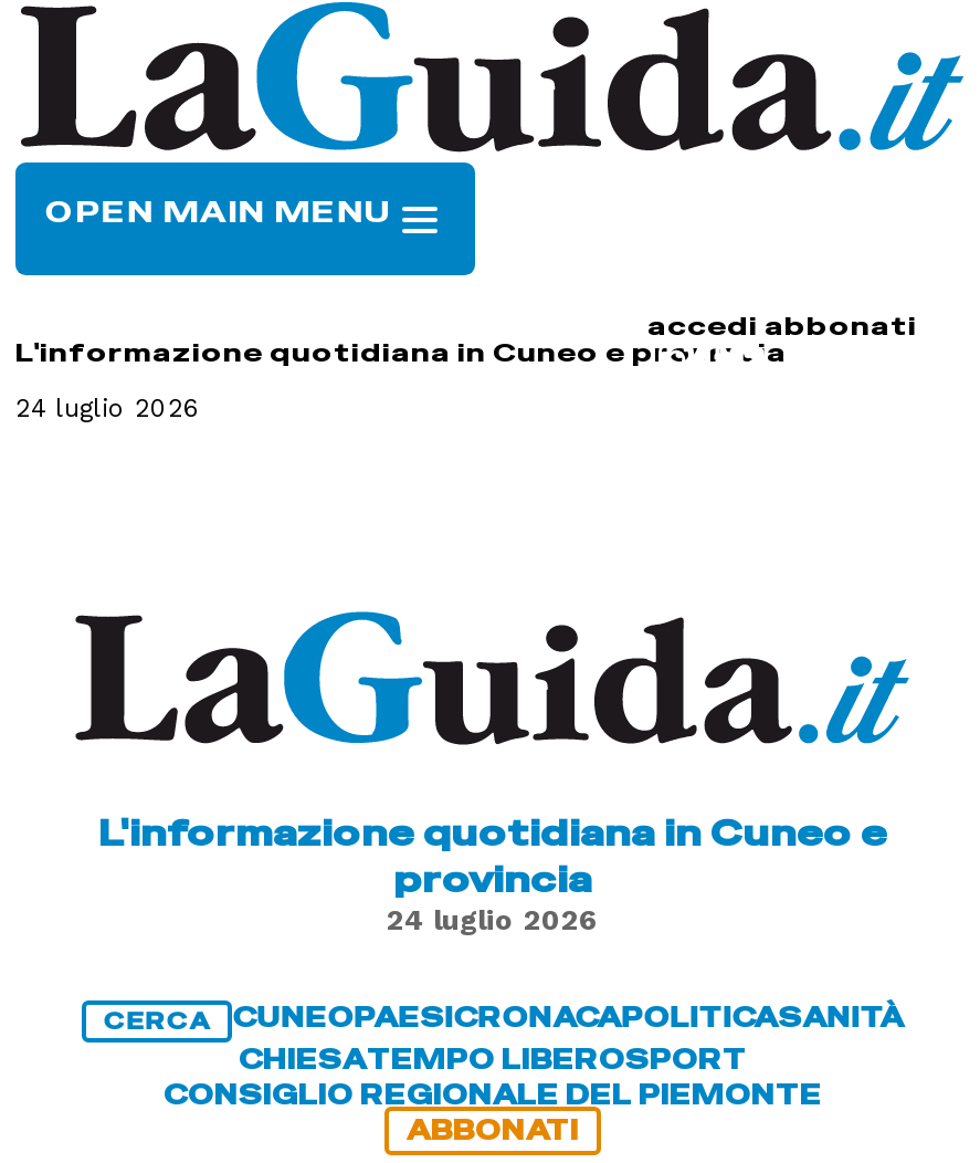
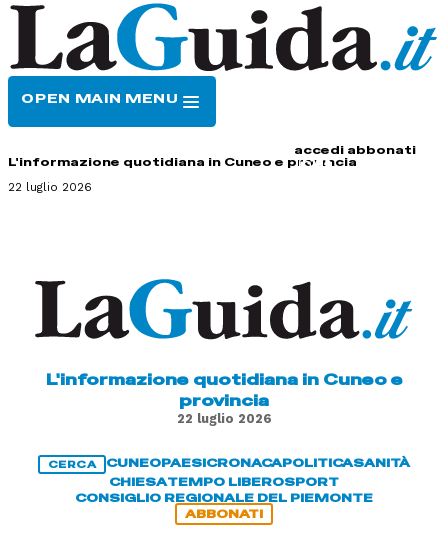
[15,393,201,424] 24 luglio 2026 -> [8,180,92,194] 22 luglio 2026
[387,903,599,936] 24 luglio 2026 -> [176,411,271,426] 22 luglio 2026

